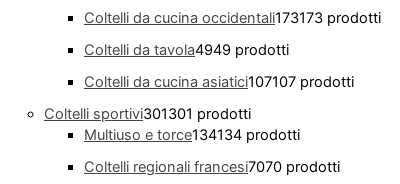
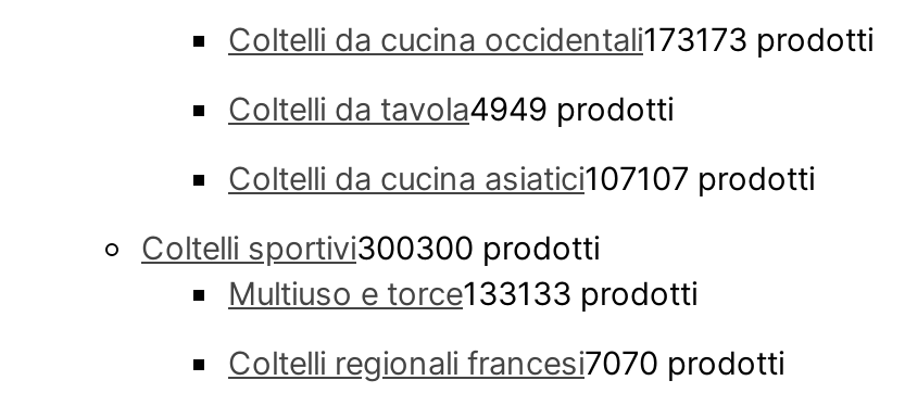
[44,105,251,123] Coltelli sportivi301301 prodotti -> [141,228,600,267] Coltelli sportivi300300 prodotti
[84,126,300,144] Multiuso e torce134134 prodotti -> [228,274,697,313] Multiuso e torce133133 prodotti

